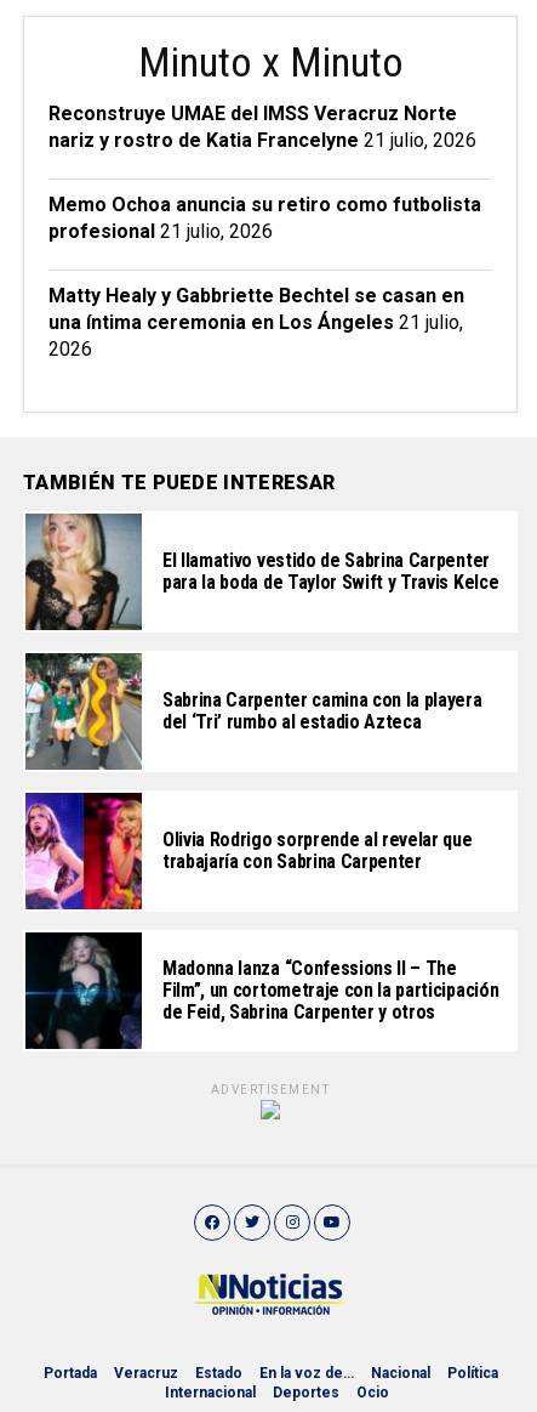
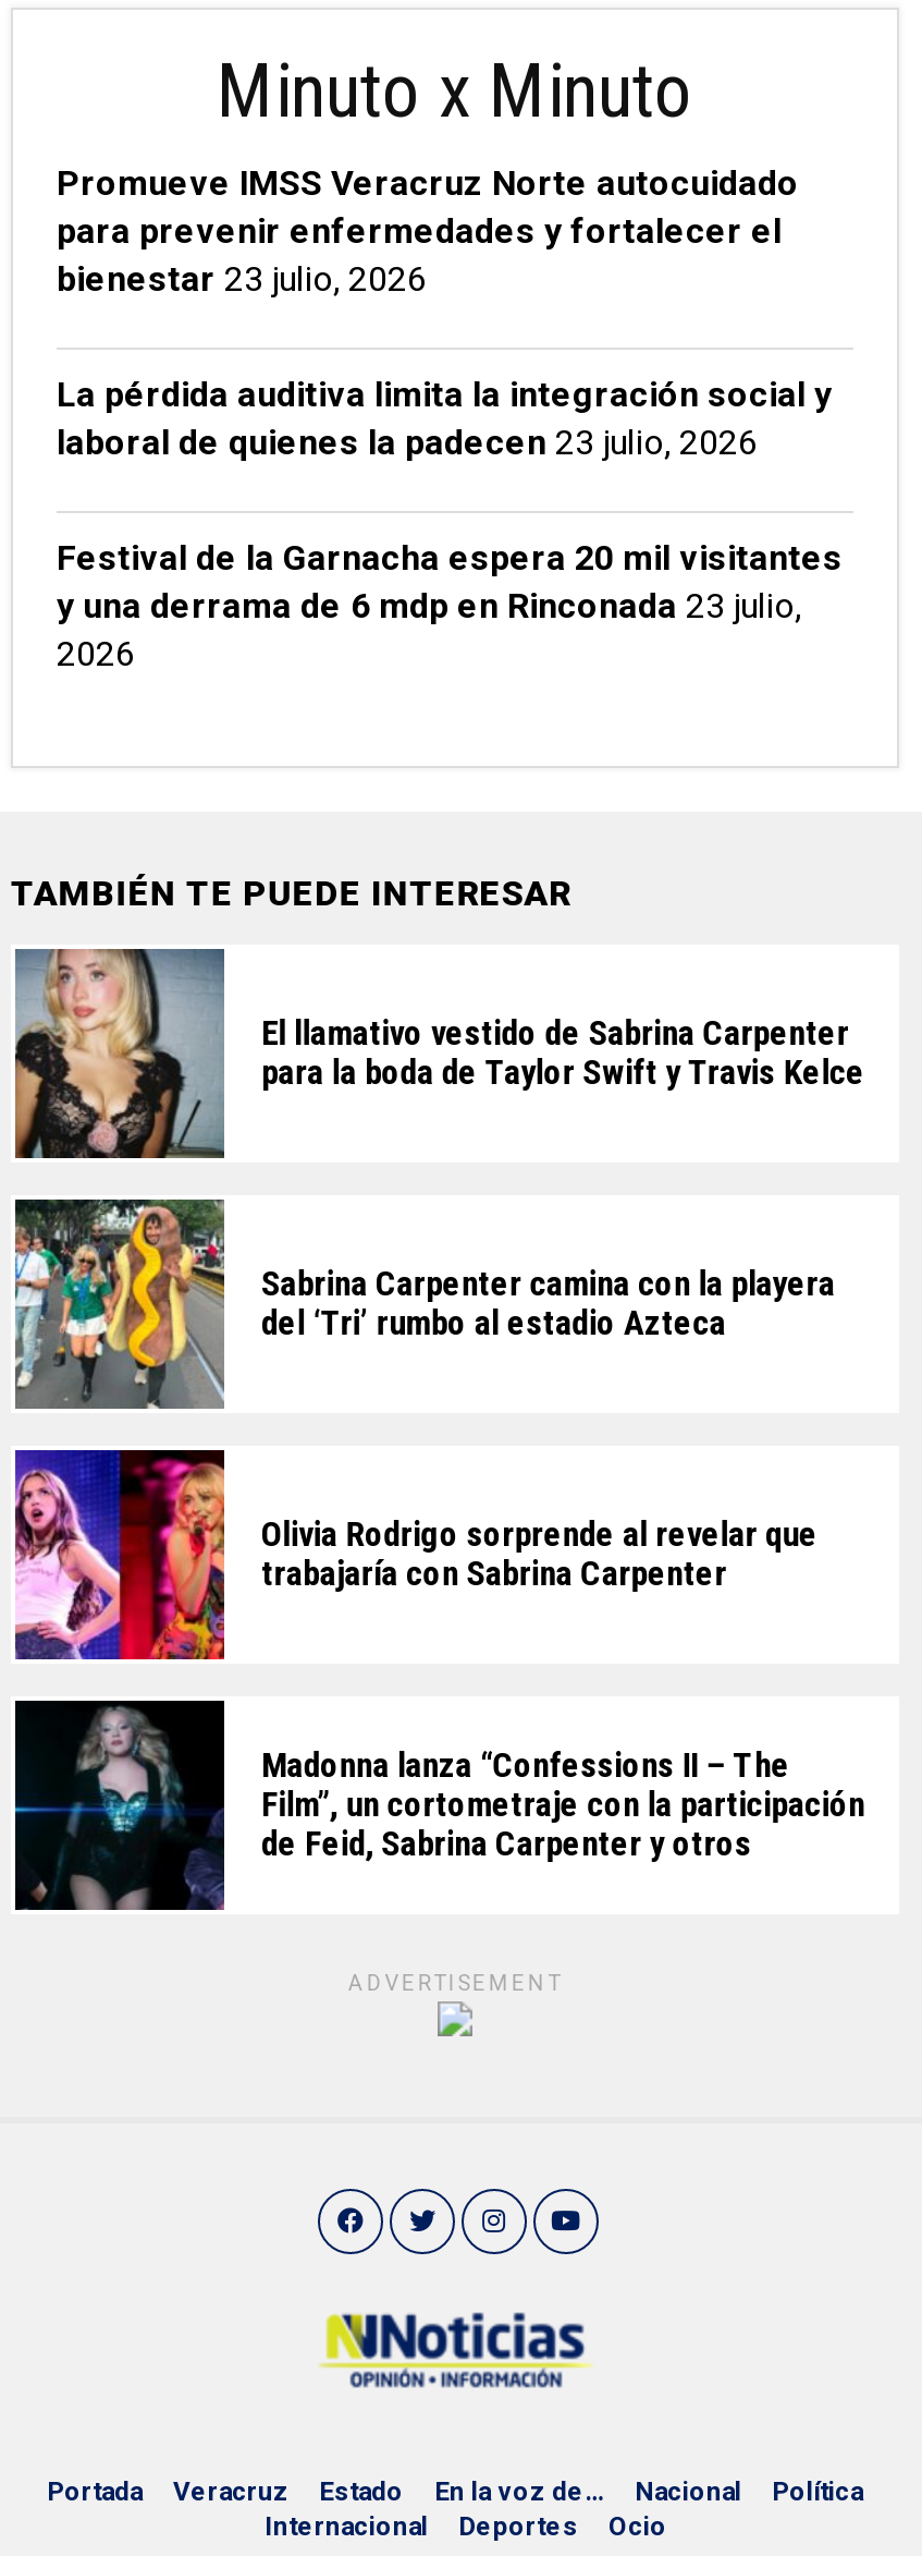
[48,102,476,152] Reconstruye UMAE del IMSS Veracruz Norte | nariz y rostro de Katia Francelyne 21 julio, 2026 -> [57,164,799,301] Promueve IMSS Veracruz Norte autocuidado | para prevenir enfermedades y fortalecer el | bienestar 23 julio, 2026
[48,193,481,243] Memo Ochoa anuncia su retiro como futbolista | profesional 21 julio, 2026 -> [57,375,832,465] La pérdida auditiva limita la integración social y | laboral de quienes la padecen 23 julio, 2026
[48,284,464,334] Matty Healy y Gabbriette Bechtel se casan en | una íntima ceremonia en Los Ángeles 21 julio, -> [57,539,843,628] Festival de la Garnacha espera 20 mil visitantes | y una derrama de 6 mdp en Rinconada 23 julio,

